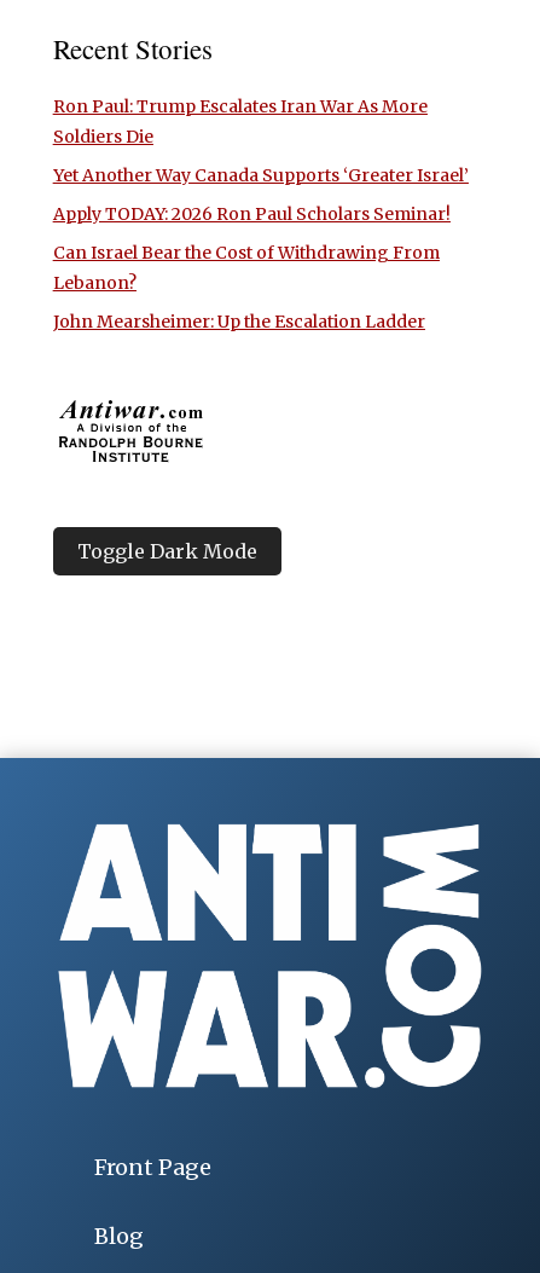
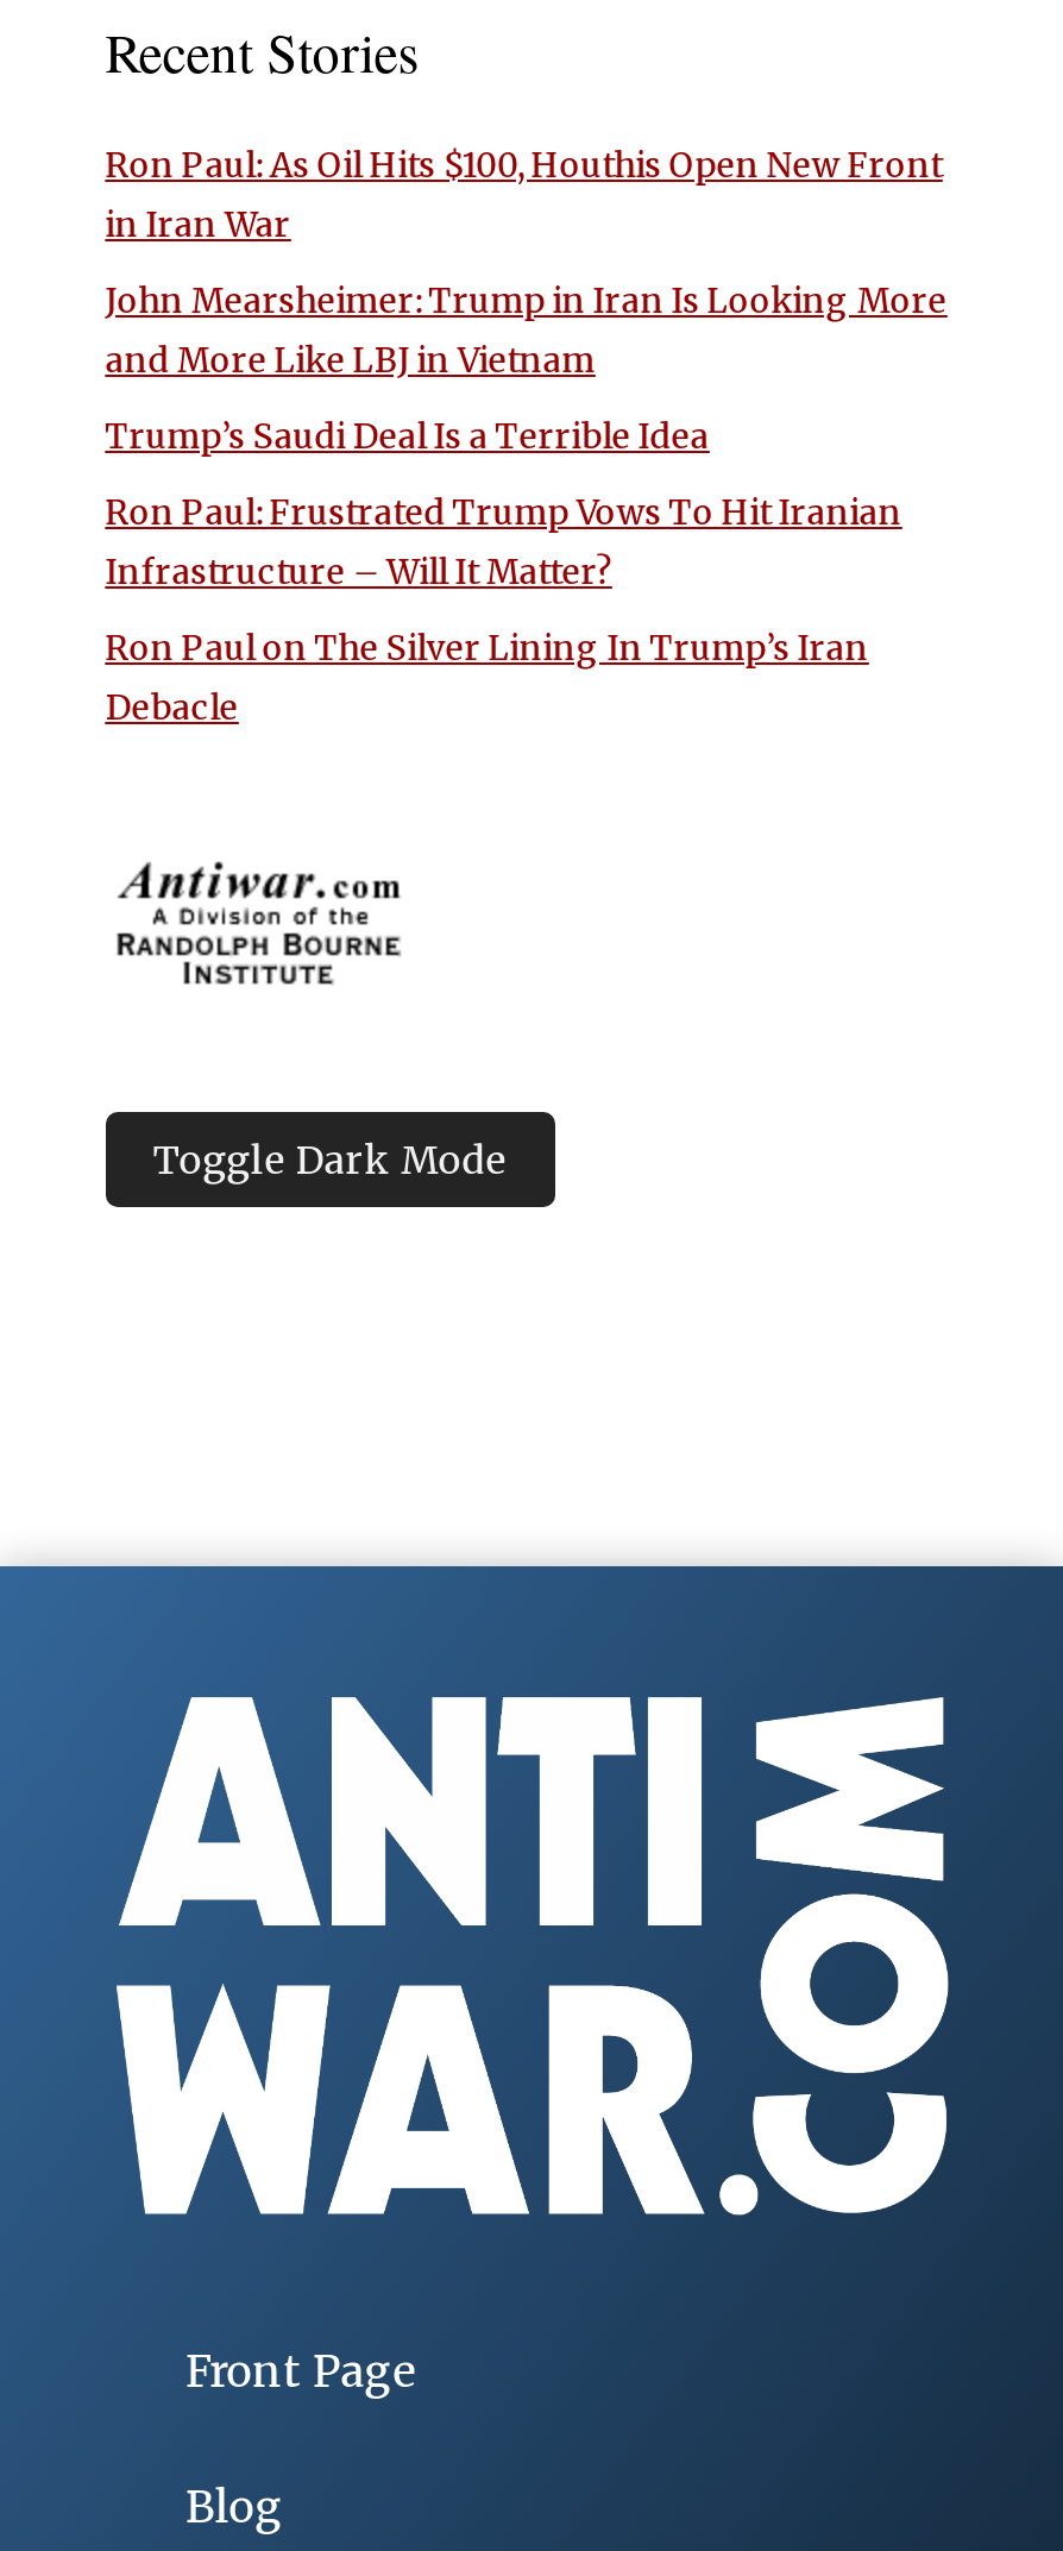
[53,95,427,147] Ron Paul: Trump Escalates Iran War As More | Soldiers Die -> [105,143,942,245] Ron Paul: As Oil Hits $100, Houthis Open New Front | in Iran War
[53,164,468,186] Yet Another Way Canada Supports ‘Greater Israel’ -> [105,279,947,381] John Mearsheimer: Trump in Iran Is Looking More | and More Like LBJ in Vietnam
[53,203,450,224] Apply TODAY: 2026 Ron Paul Scholars Seminar! -> [105,414,709,457] Trump’s Saudi Deal Is a Terrible Idea
[53,241,439,293] Can Israel Bear the Cost of Withdrawing From | Lebanon? -> [105,490,902,593] Ron Paul: Frustrated Trump Vows To Hit Iranian | Infrastructure – Will It Matter?
[53,310,425,332] John Mearsheimer: Up the Escalation Ladder -> [105,626,869,728] Ron Paul on The Silver Lining In Trump’s Iran | Debacle

